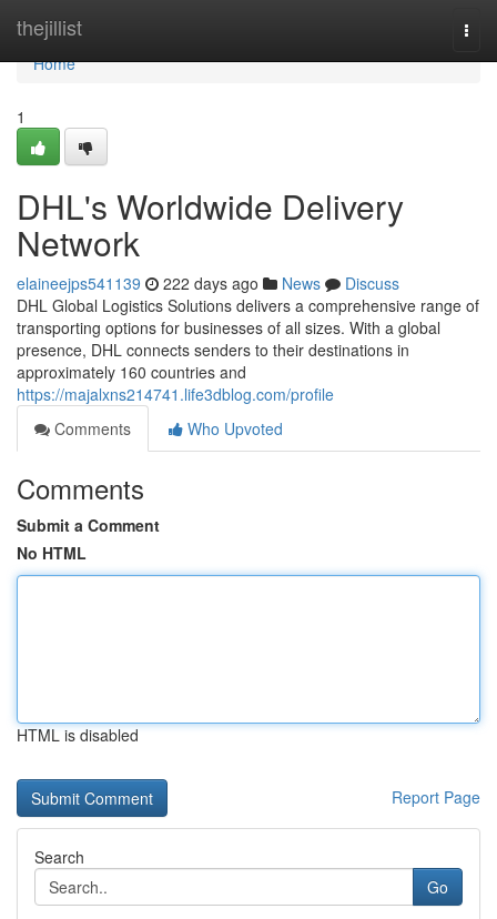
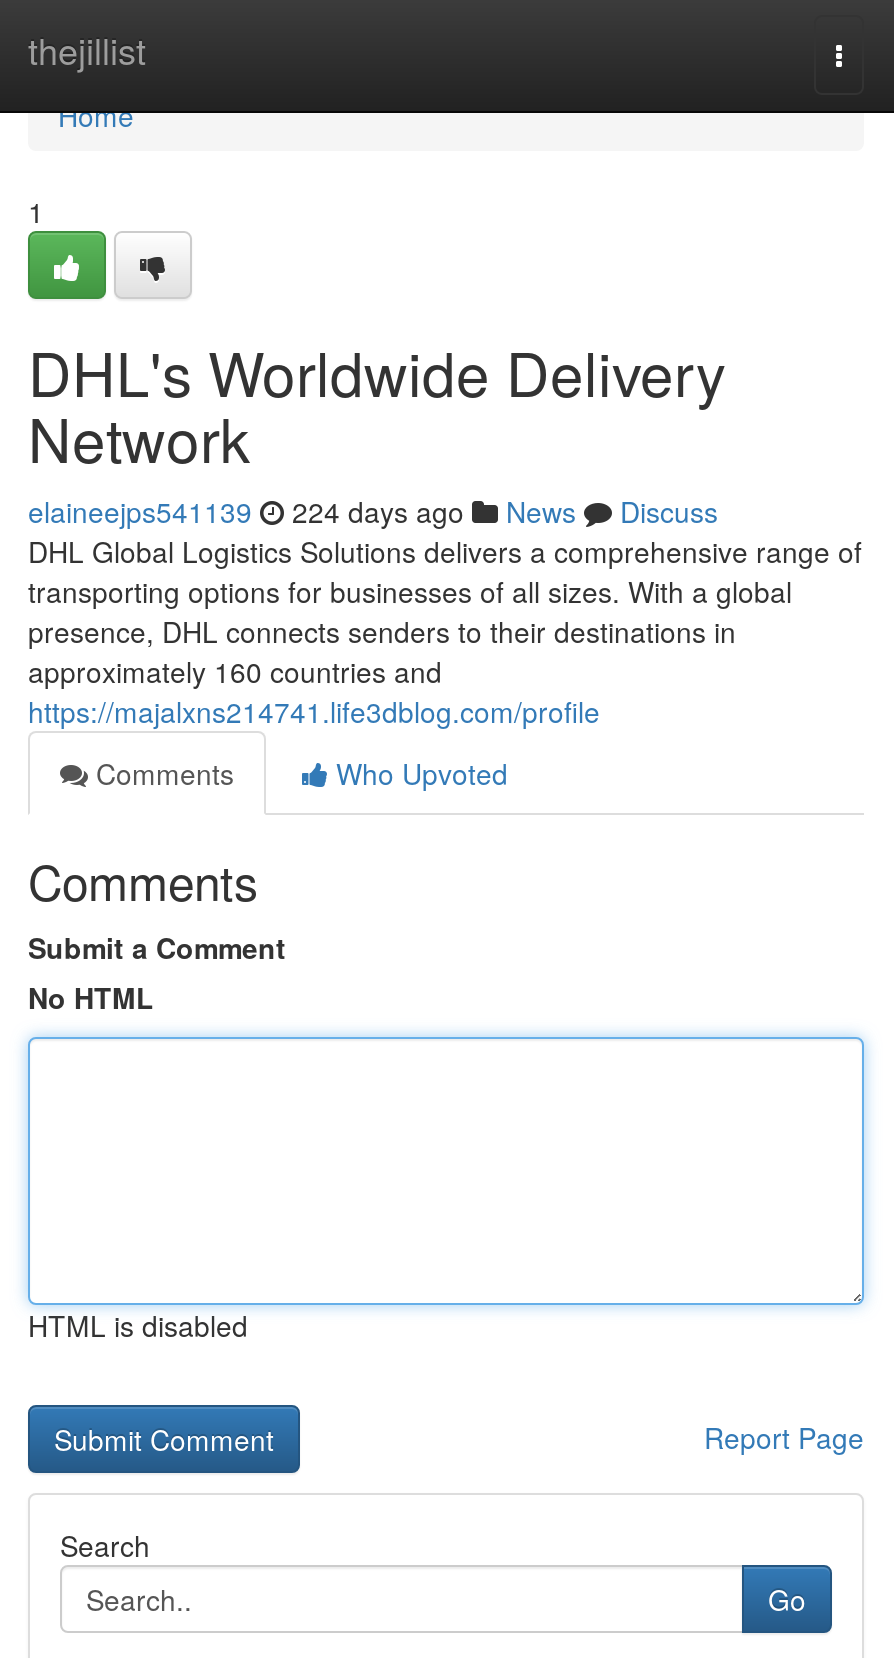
[17,272,399,294] elaineejps541139 222 days ago News Discuss -> [28,491,718,531] elaineejps541139 224 days ago News Discuss

